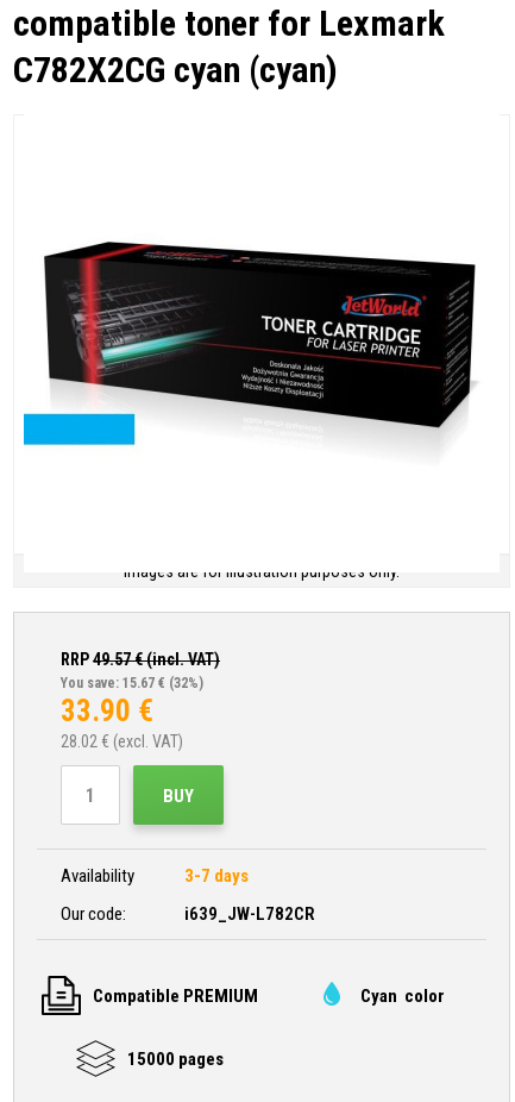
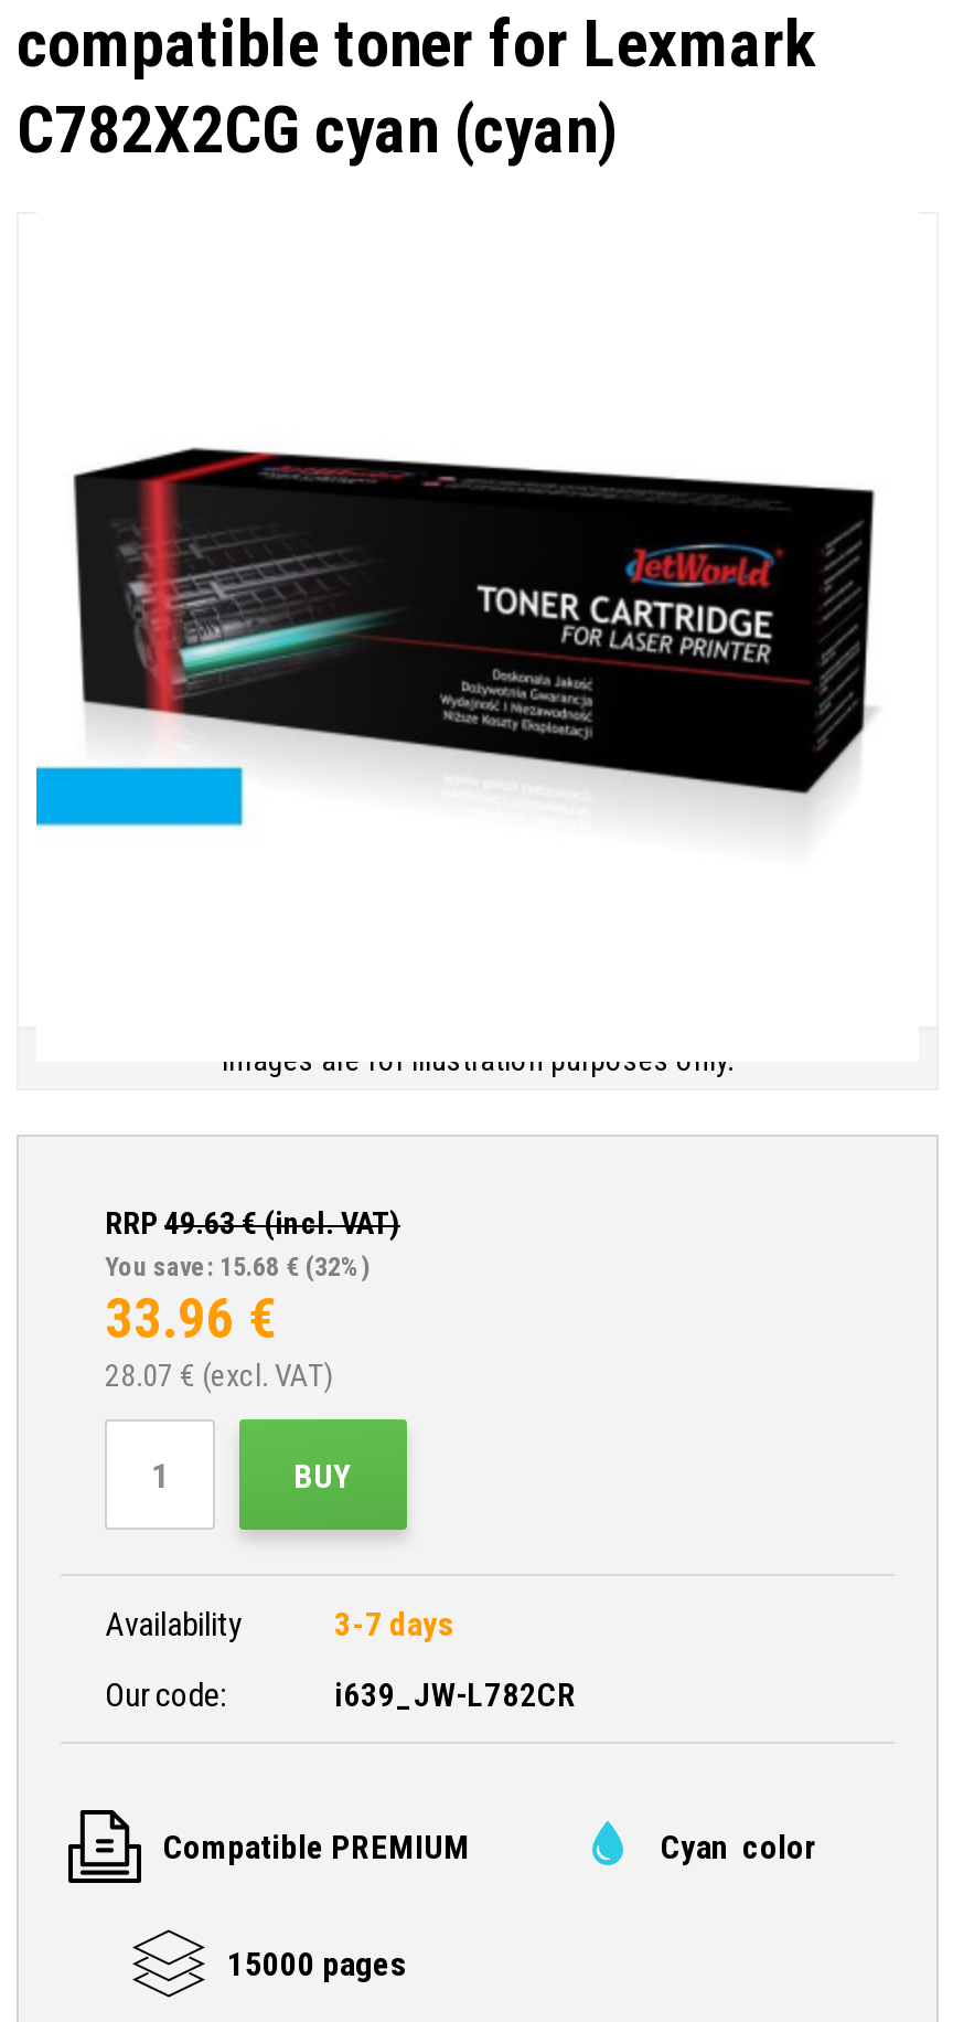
[61,650,220,669] RRP 49.57€ (incl. VAT) -> [105,1205,400,1241] RRP 49.63€ (incl. VAT)
[61,675,203,691] You save: 15.67 €(32%) -> [105,1252,370,1283] You save: 15.68 €(32%)
[61,694,153,728] 33.90 € -> [105,1287,277,1351] 33.96 €
[61,732,183,751] 28.02 € (excl. VAT) -> [105,1358,332,1393] 28.07 € (excl. VAT)

